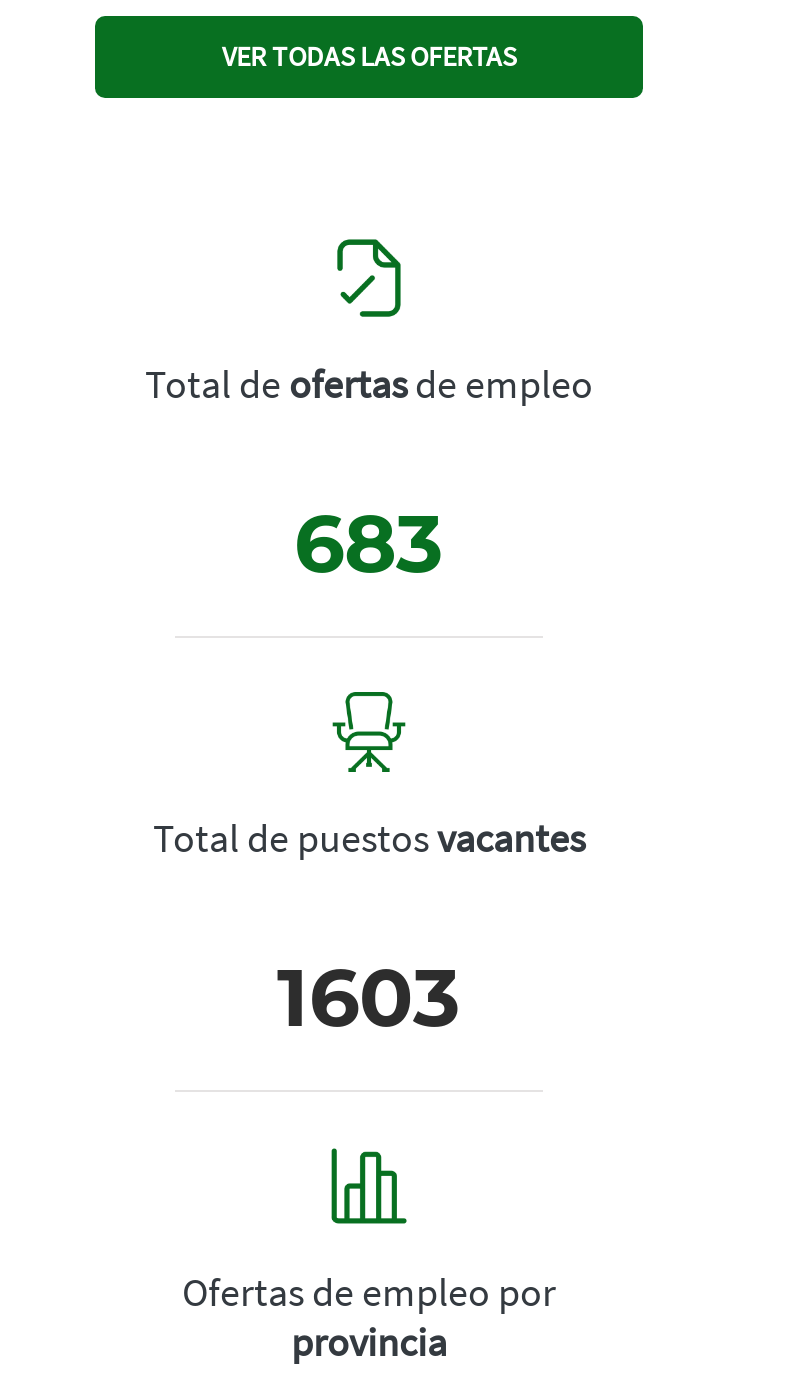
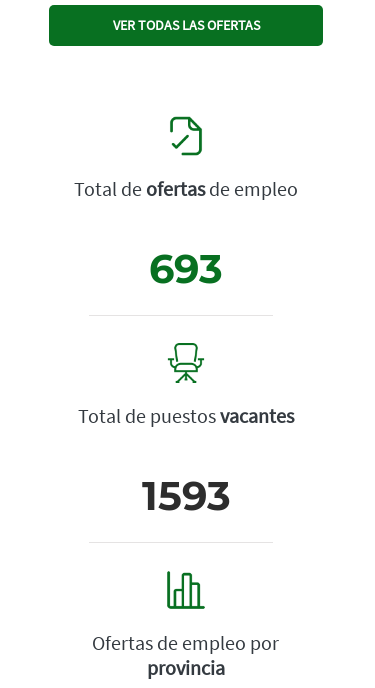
[294,494,444,592] 683 -> [149,244,223,293] 693
[277,948,461,1046] 1603 -> [141,471,230,520] 1593

